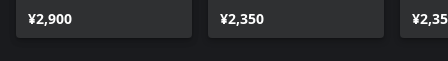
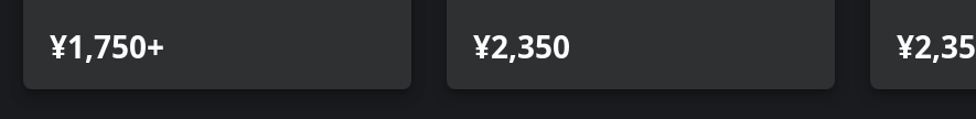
[28,9,72,28] ¥2,900 -> [50,25,164,67] ¥1,750+

